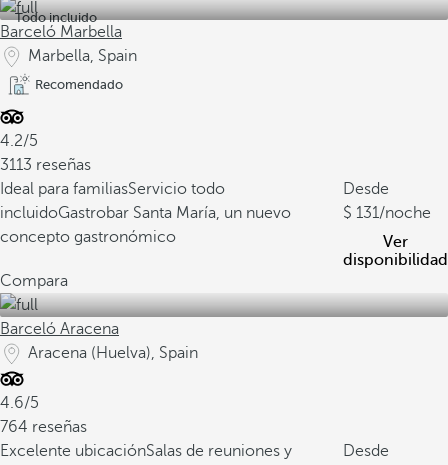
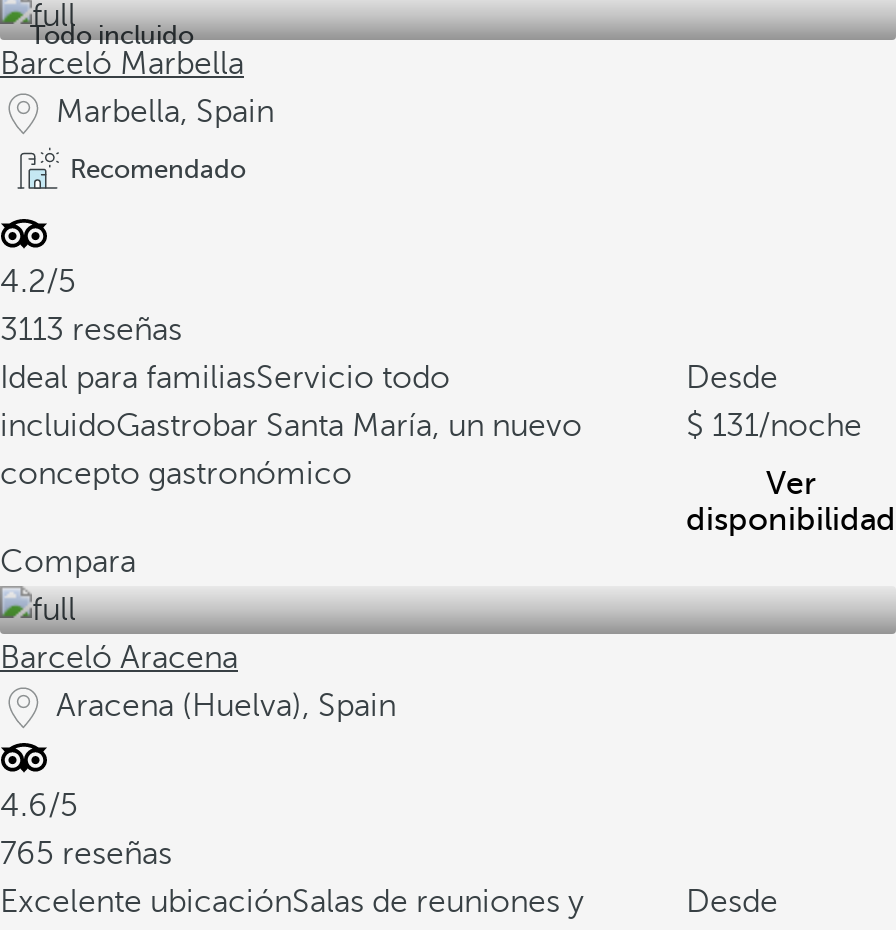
[0,418,87,436] 764 reseñas -> [0,836,172,872] 765 reseñas

